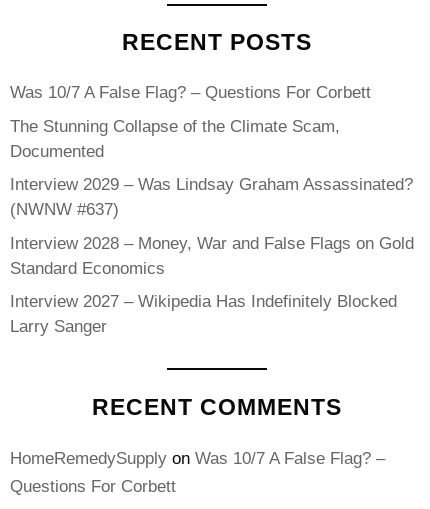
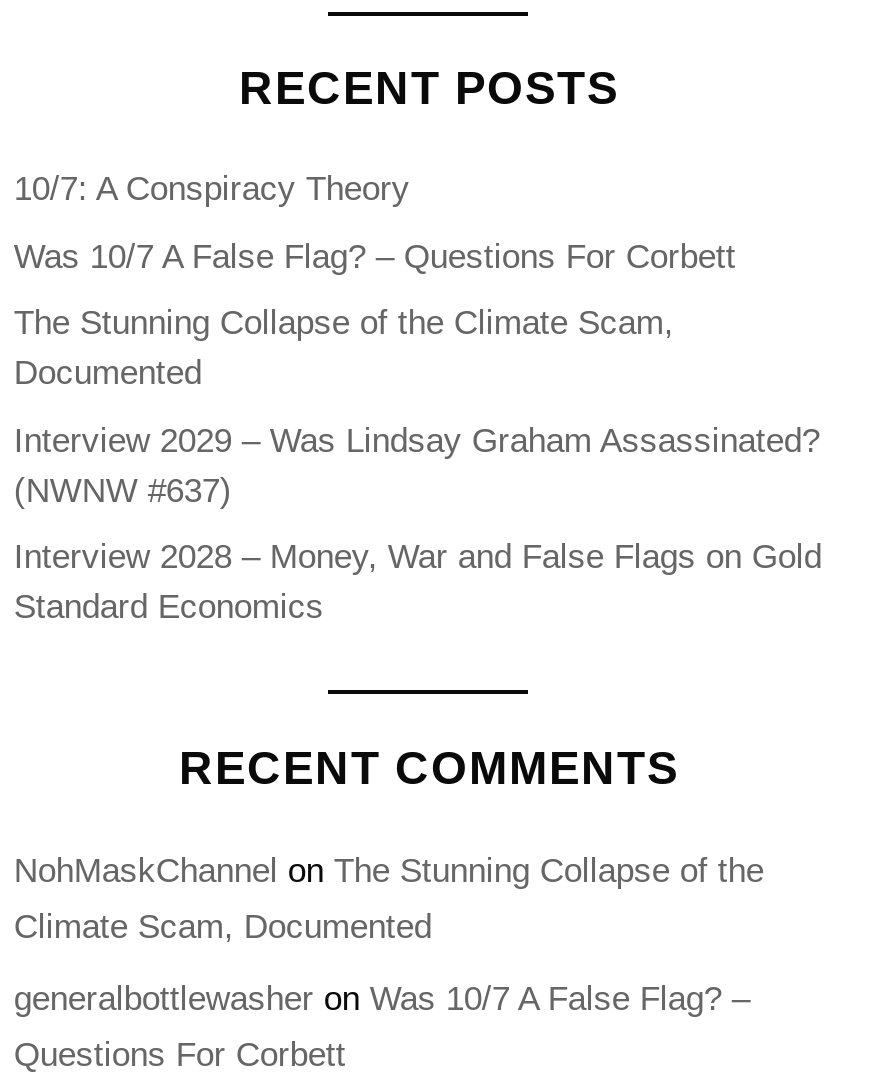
none -> [14,170,410,208] 10/7: A Conspiracy Theory
[10,292,397,336] Interview 2027 – Wikipedia Has Indefinitely Blocked | Larry Sanger -> none
moved [92,393,342,419] -> [179,741,679,793]: RECENT COMMENTS
[10,448,385,467] HomeRemedySupply on Was 10/7 A False Flag? – -> [14,851,764,1018] NohMaskChannel on The Stunning Collapse of the | Climate Scam, Documented | generalbottlewasher on Was 10/7 A False Flag? –

